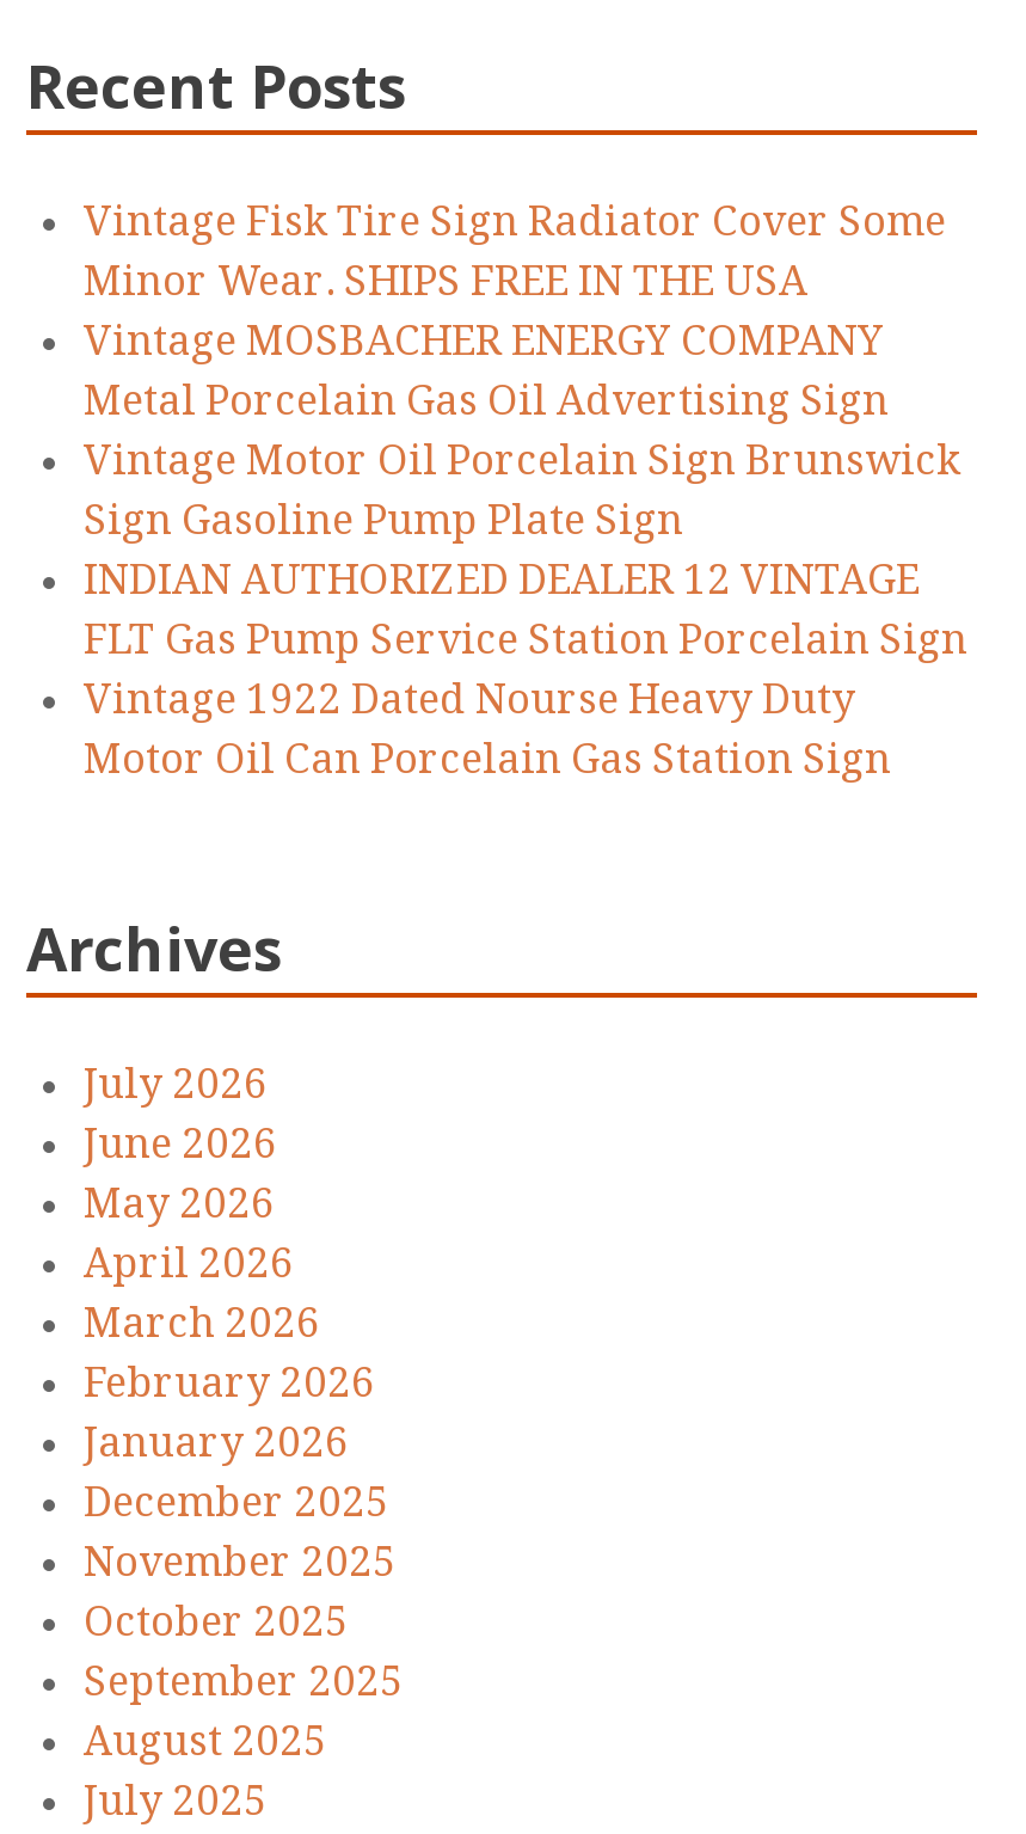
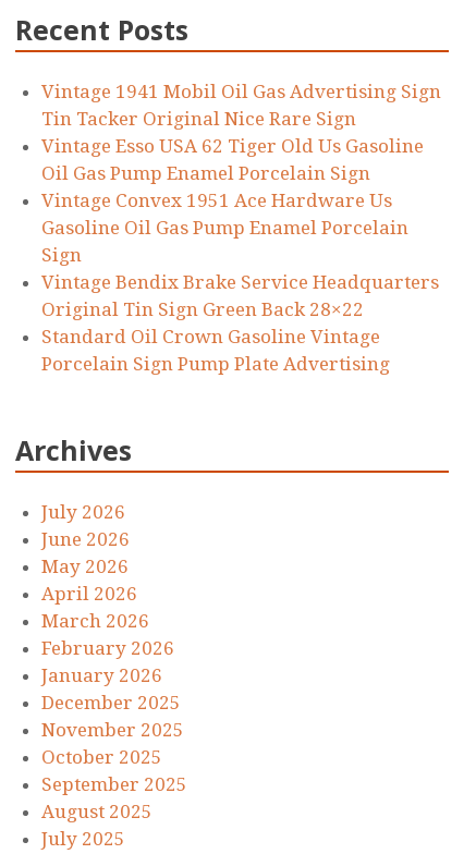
[84,198,967,783] Vintage Fisk Tire Sign Radiator Cover Some | Minor Wear. SHIPS FREE IN THE USA | Vintage MOSBACHER ENERGY COMPANY | Metal Porcelain Gas Oil Advertising Sign | Vintage Motor Oil Porcelain Sign Brunswick | Sign Gasoline Pump Plate Sign | INDIAN AUTHORIZED DEALER 12 VINTAGE | FLT Gas Pump Service Station Porcelain Sign | Vintage 1922 Dated Nourse Heavy Duty | Motor Oil Can Porcelain Gas Station Sign -> [41,81,441,375] Vintage 1941 Mobil Oil Gas Advertising Sign | Tin Tacker Original Nice Rare Sign | Vintage Esso USA 62 Tiger Old Us Gasoline | Oil Gas Pump Enamel Porcelain Sign | Vintage Convex 1951 Ace Hardware Us | Gasoline Oil Gas Pump Enamel Porcelain | Sign | Vintage Bendix Brake Service Headquarters | Original Tin Sign Green Back 28×22 | Standard Oil Crown Gasoline Vintage | Porcelain Sign Pump Plate Advertising

